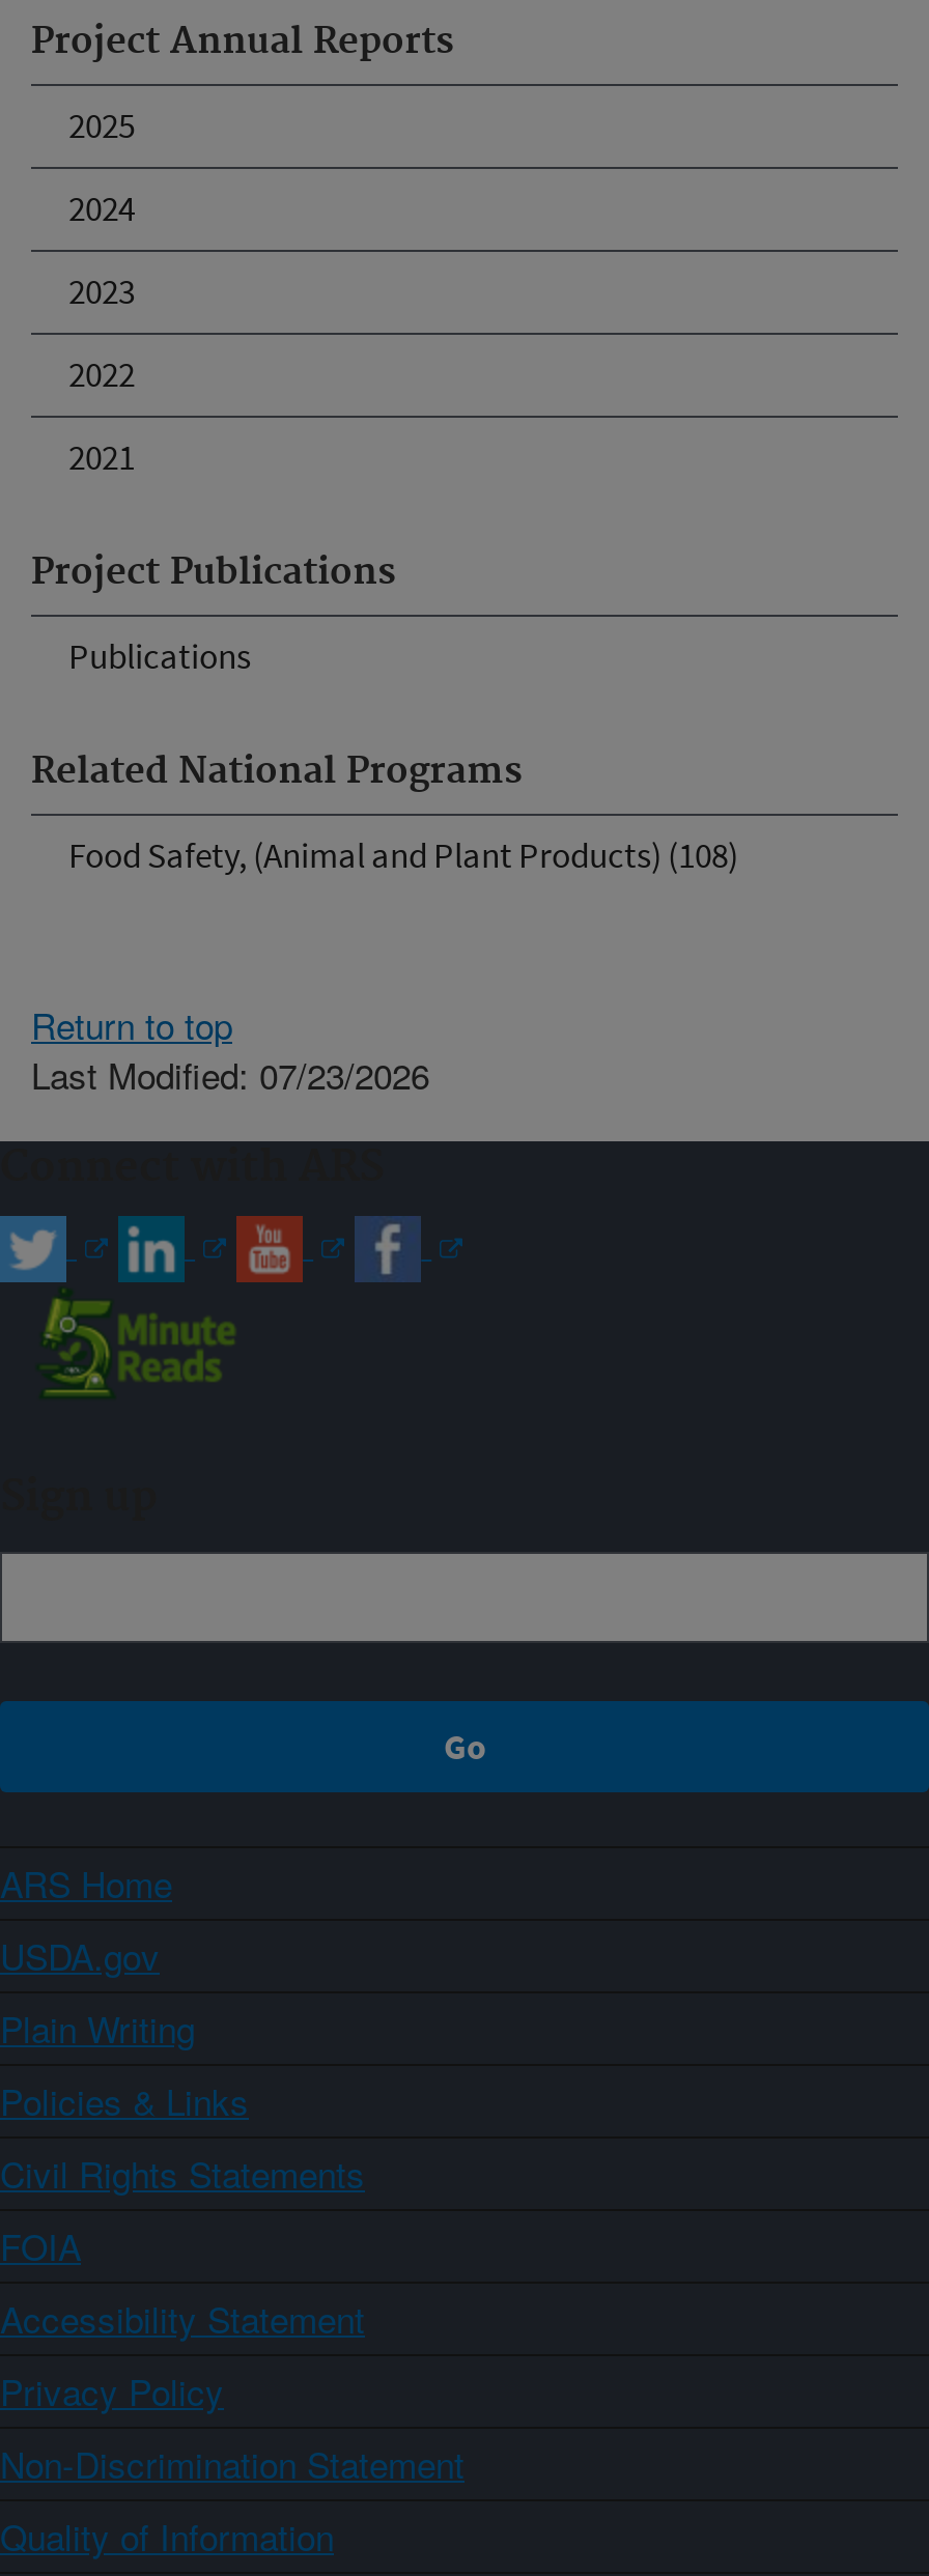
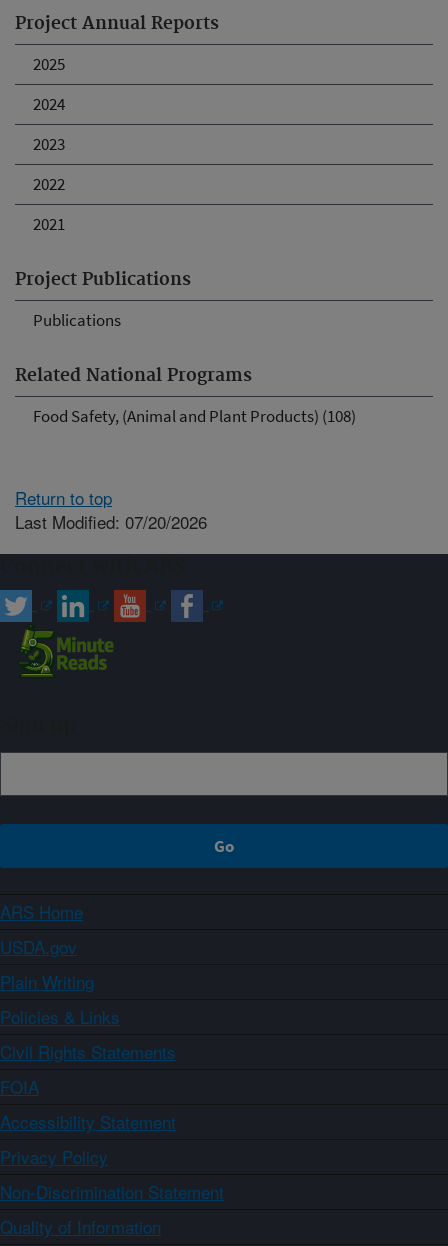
[31,1047,429,1099] Last Modified: 07/23/2026 -> [15,508,207,533] Last Modified: 07/20/2026

